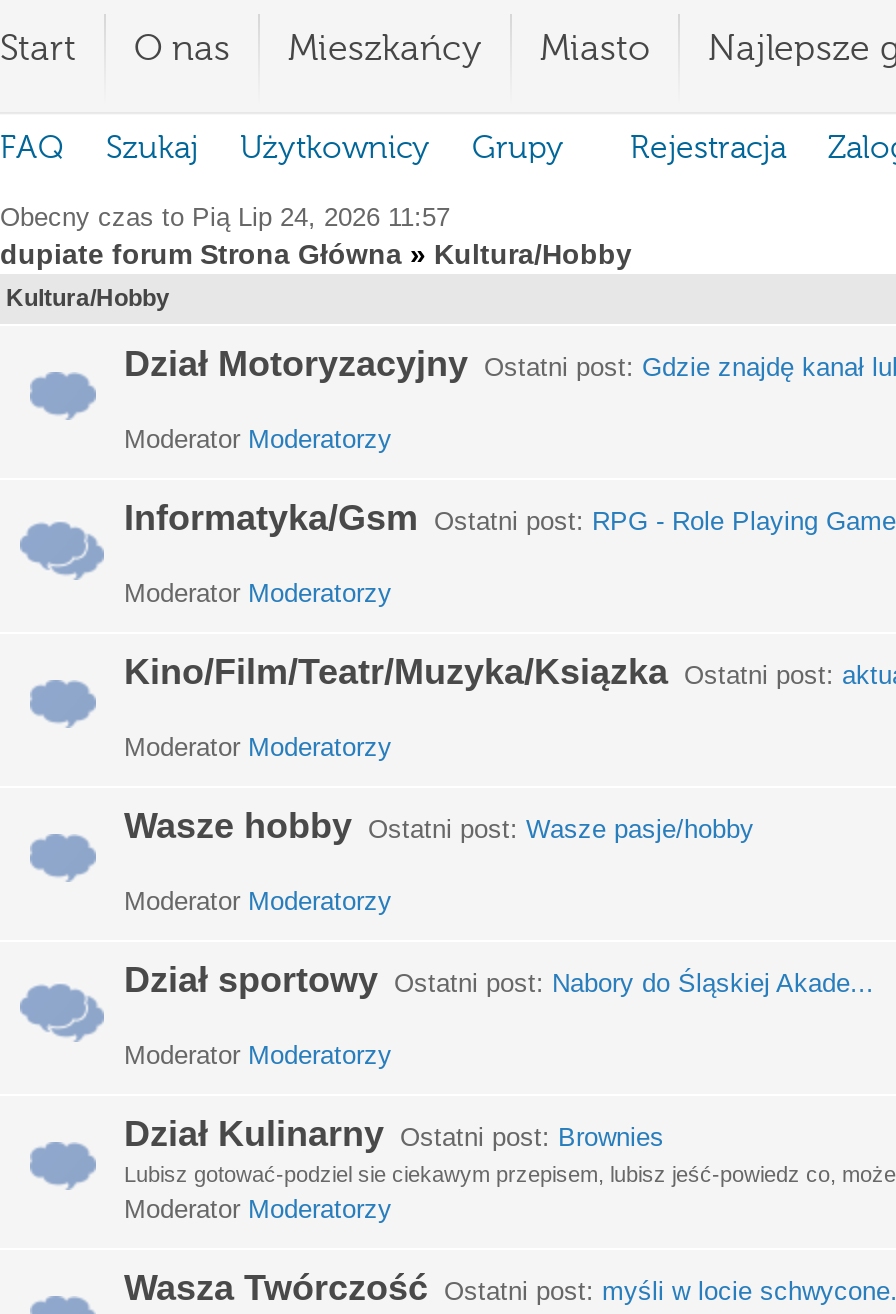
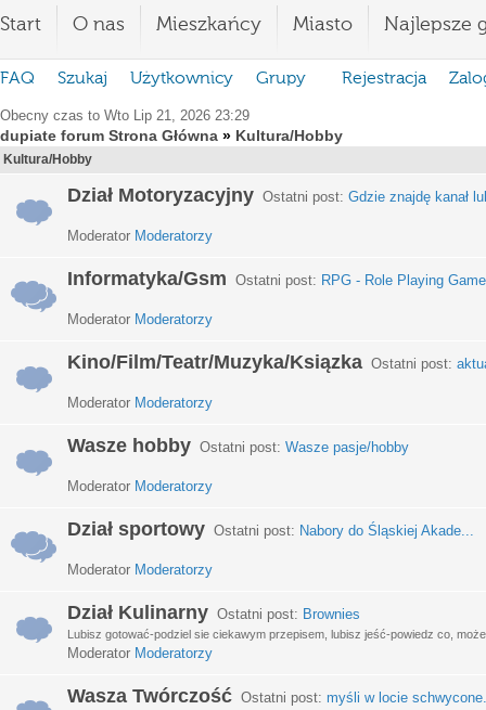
[0,202,450,232] Obecny czas to Pią Lip 24, 2026 11:57 -> [0,107,250,124] Obecny czas to Wto Lip 21, 2026 23:29

